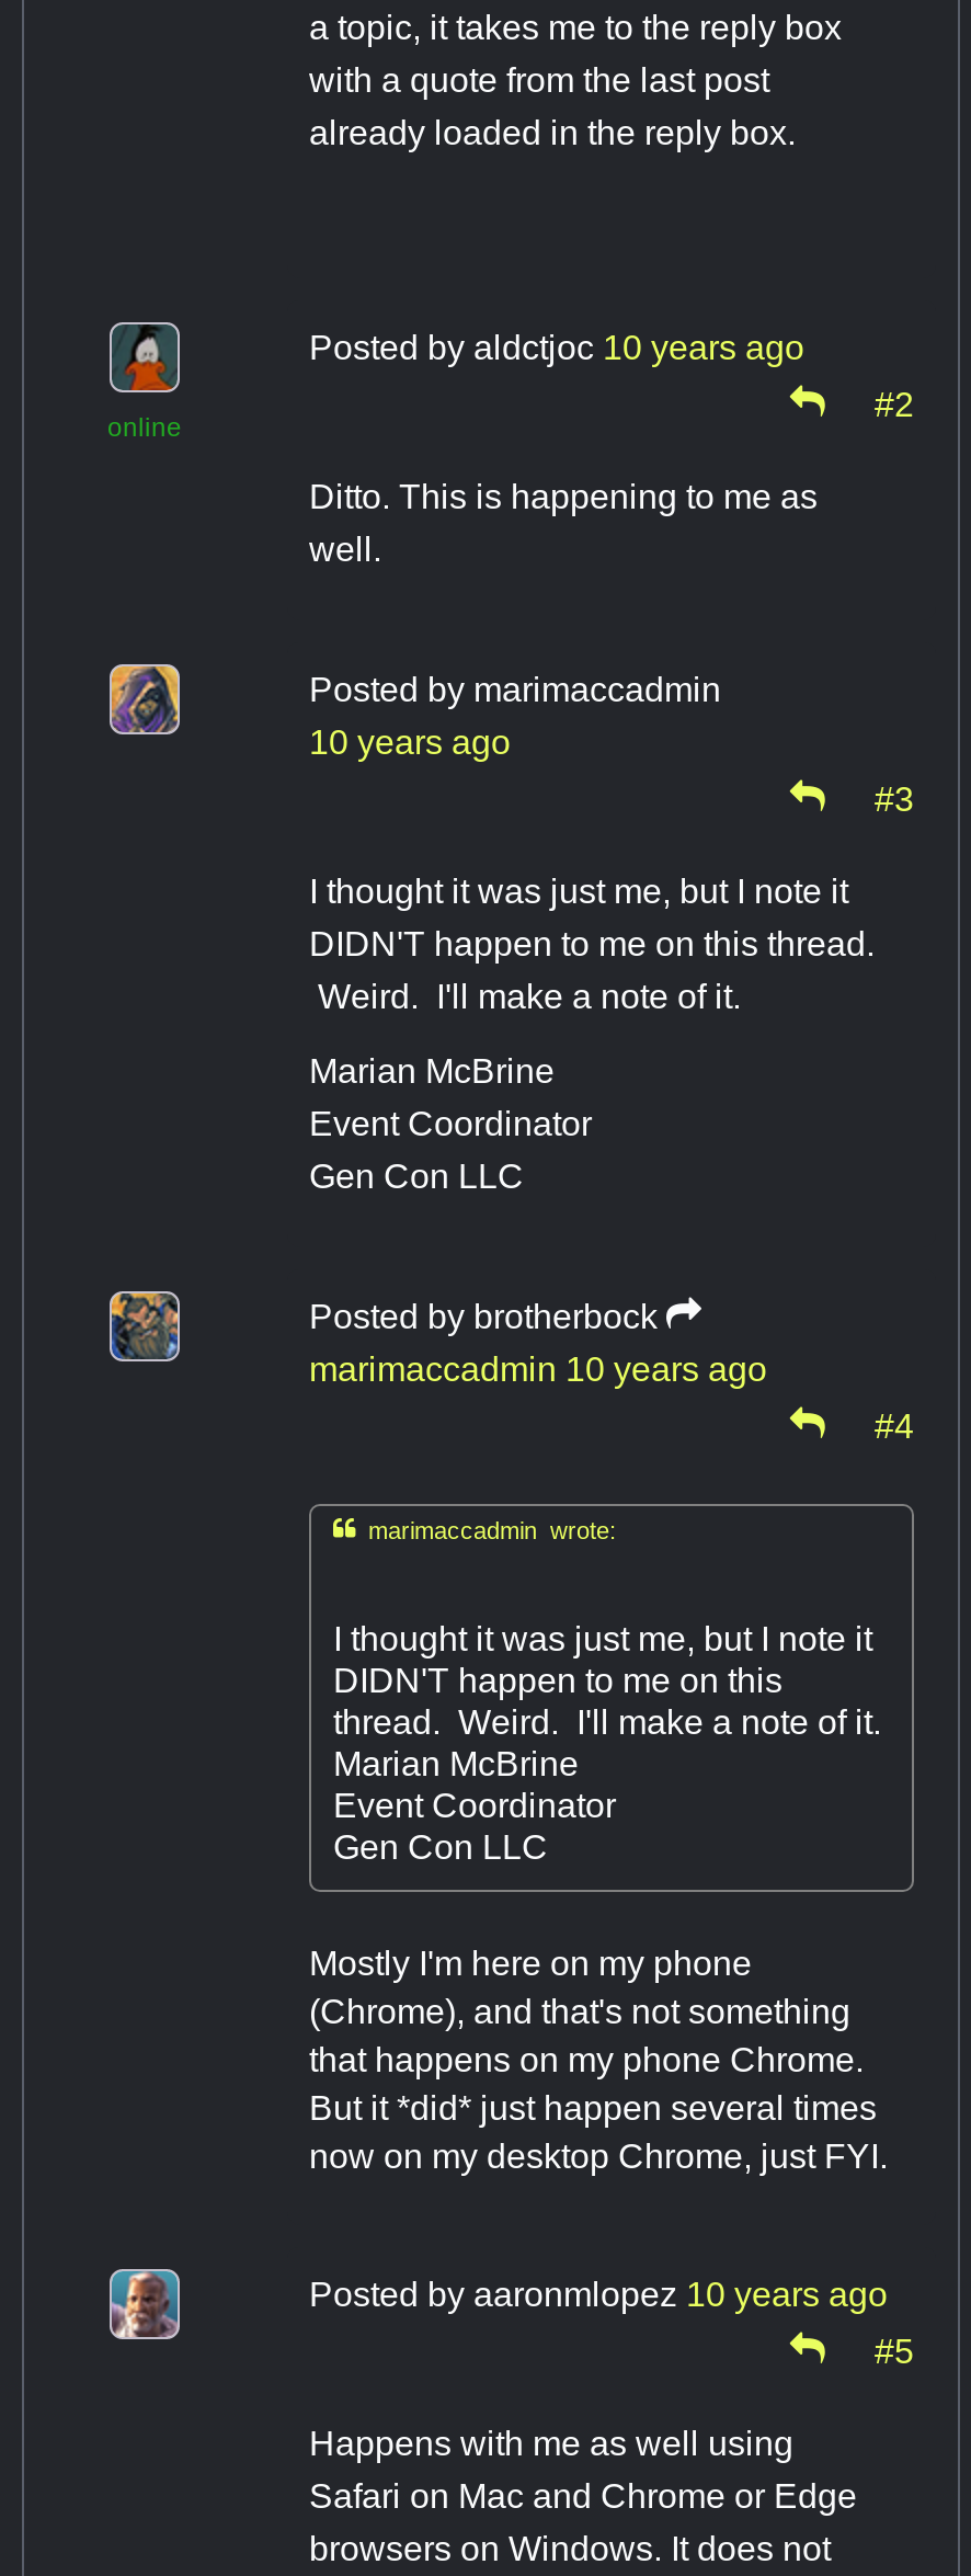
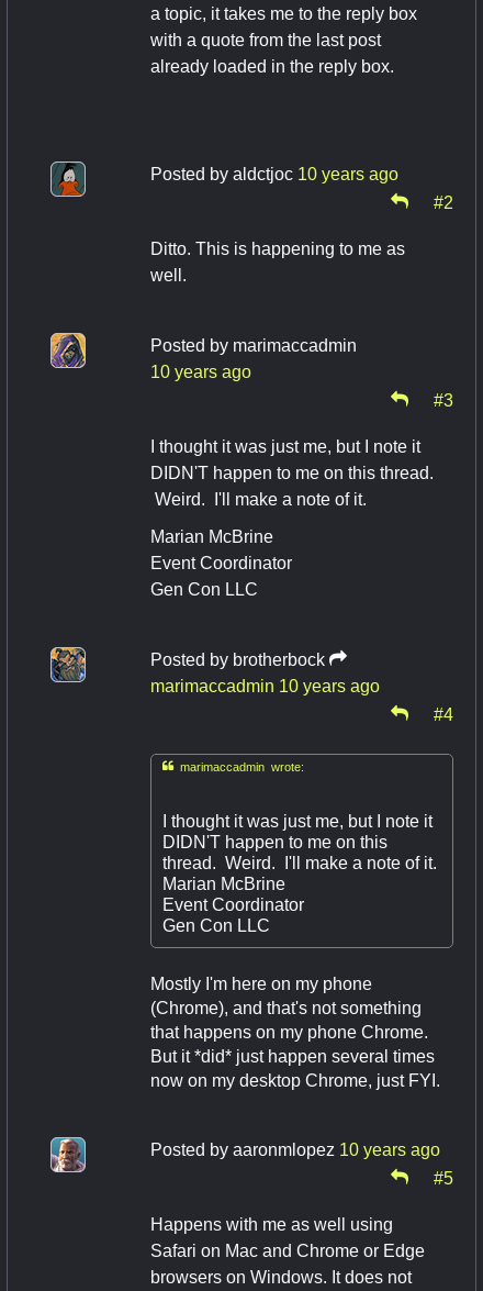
[107,412,182,442] online -> none

